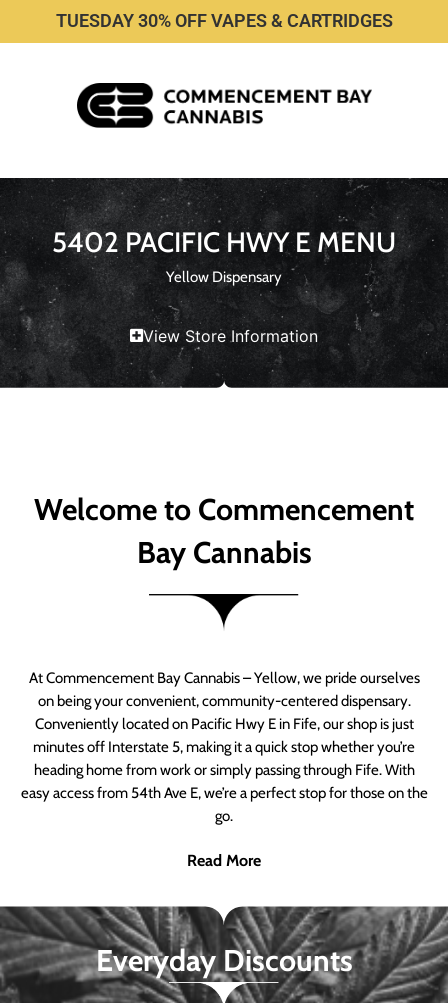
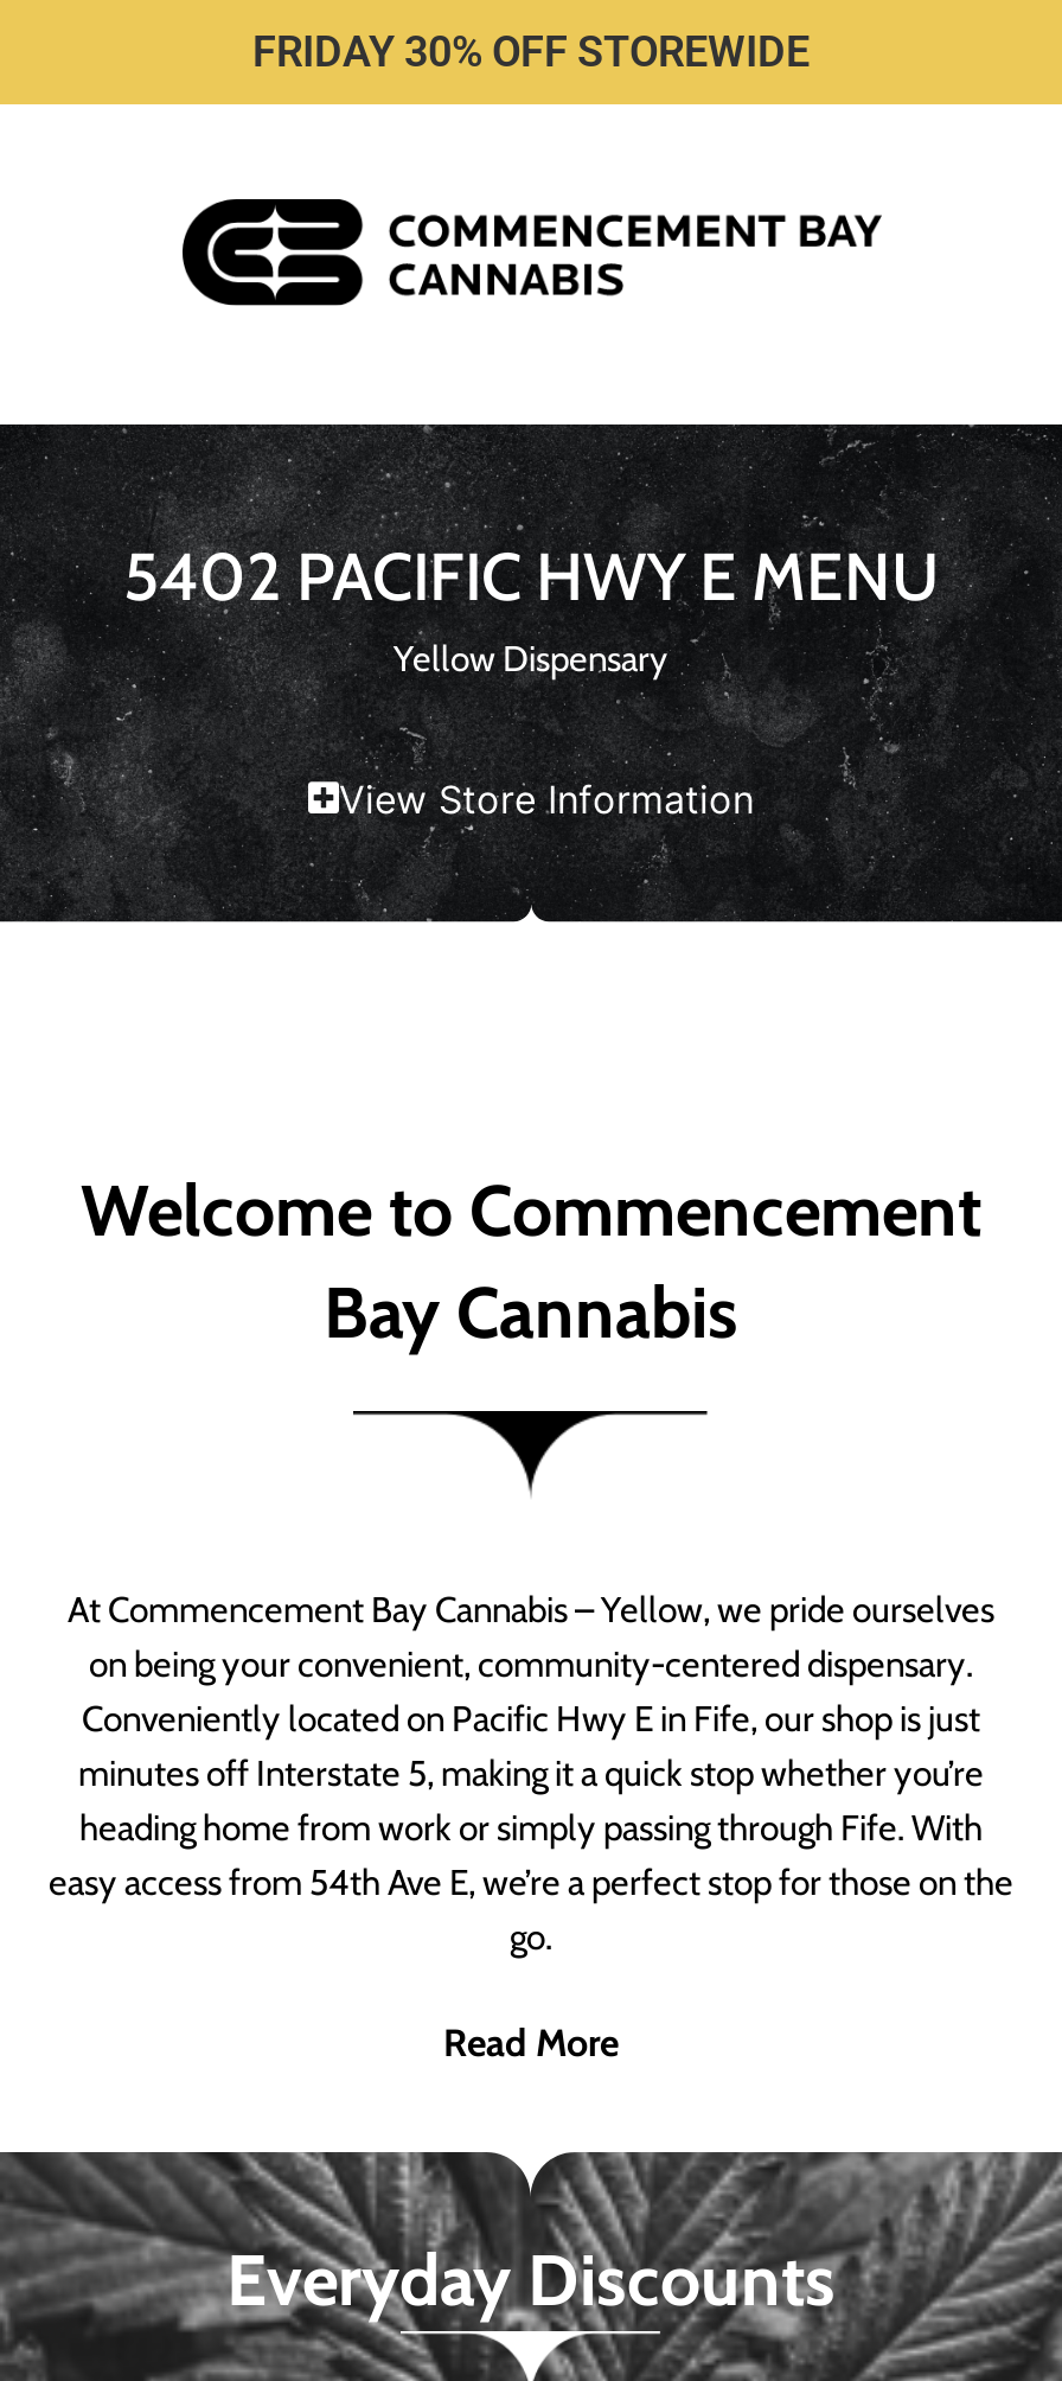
[55,10,392,31] TUESDAY 30% OFF VAPES & CARTRIDGES -> [252,26,810,76] FRIDAY 30% OFF STOREWIDE

